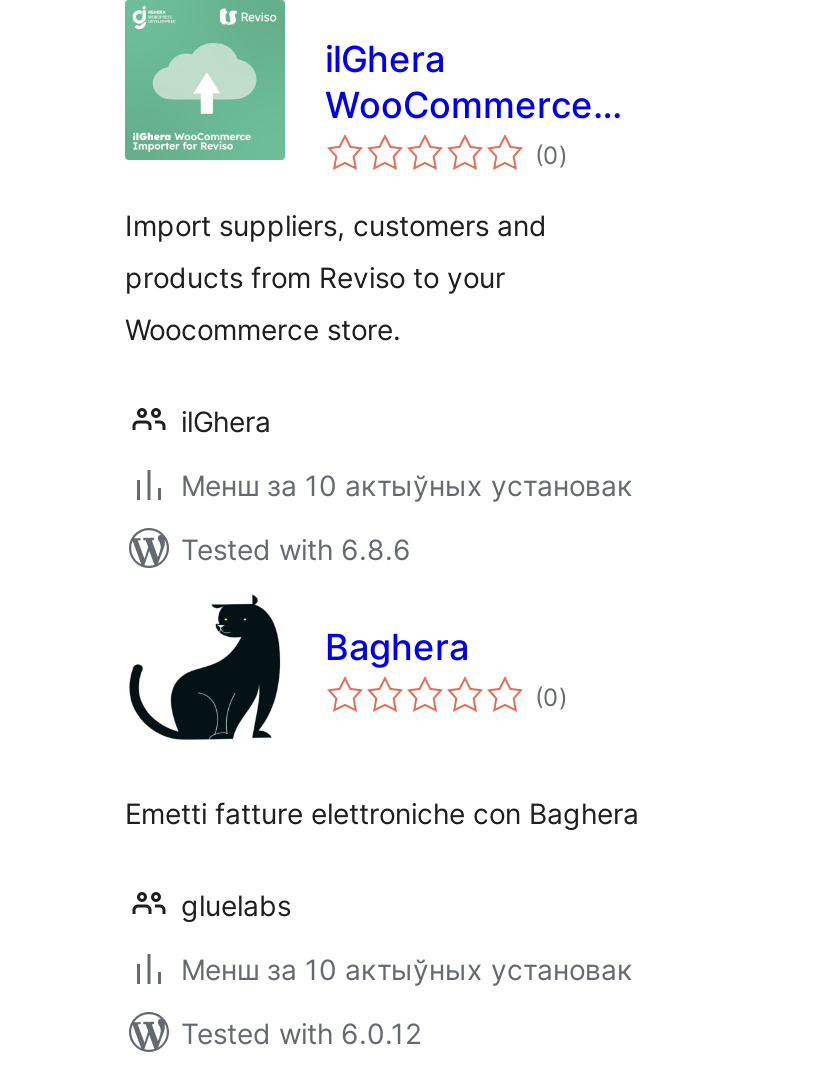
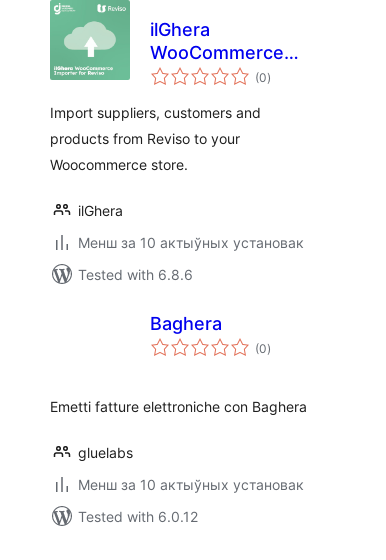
[127,594,283,742] [image] -> none

